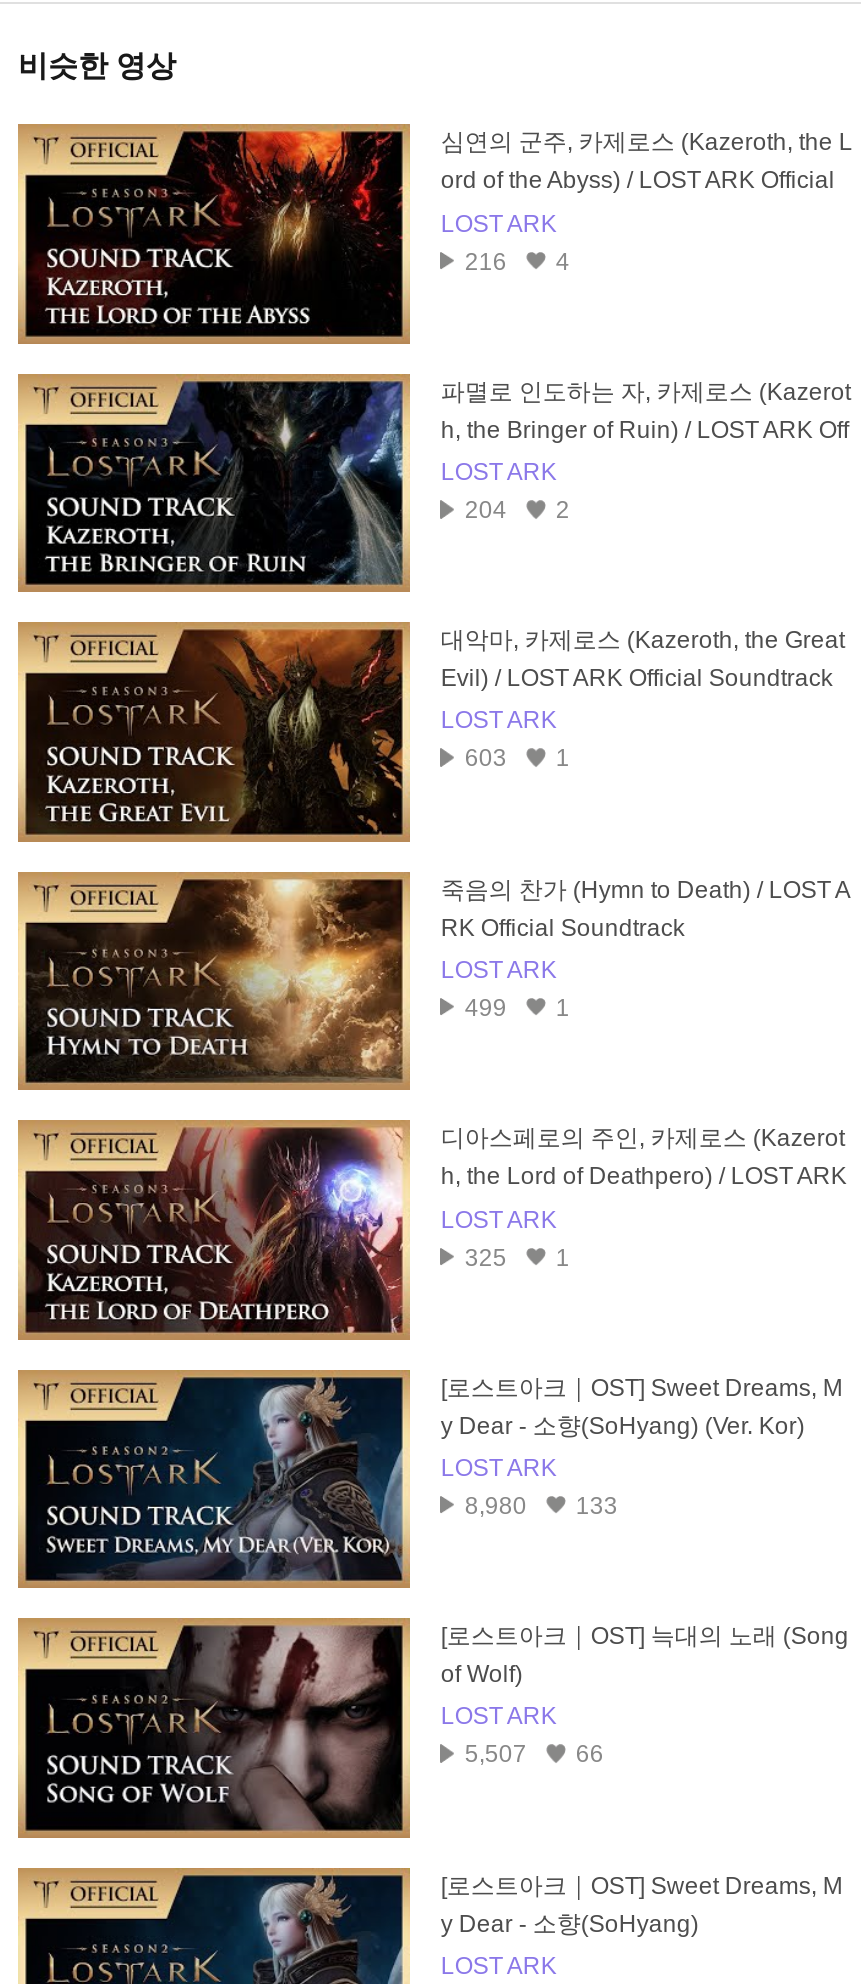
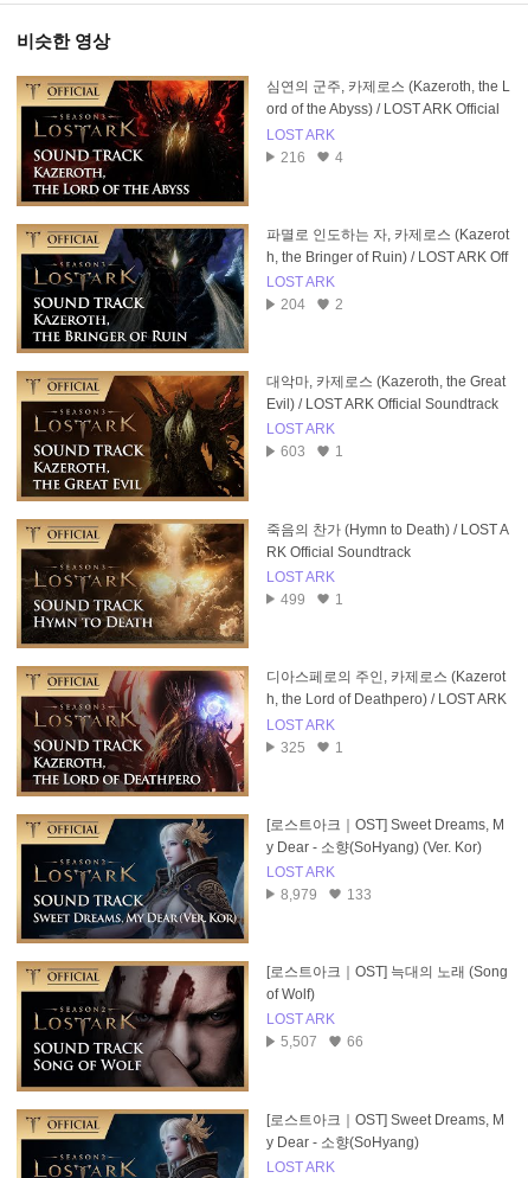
[465,1492,618,1520] 8,980 133 -> [281,886,371,903] 8,979 133

